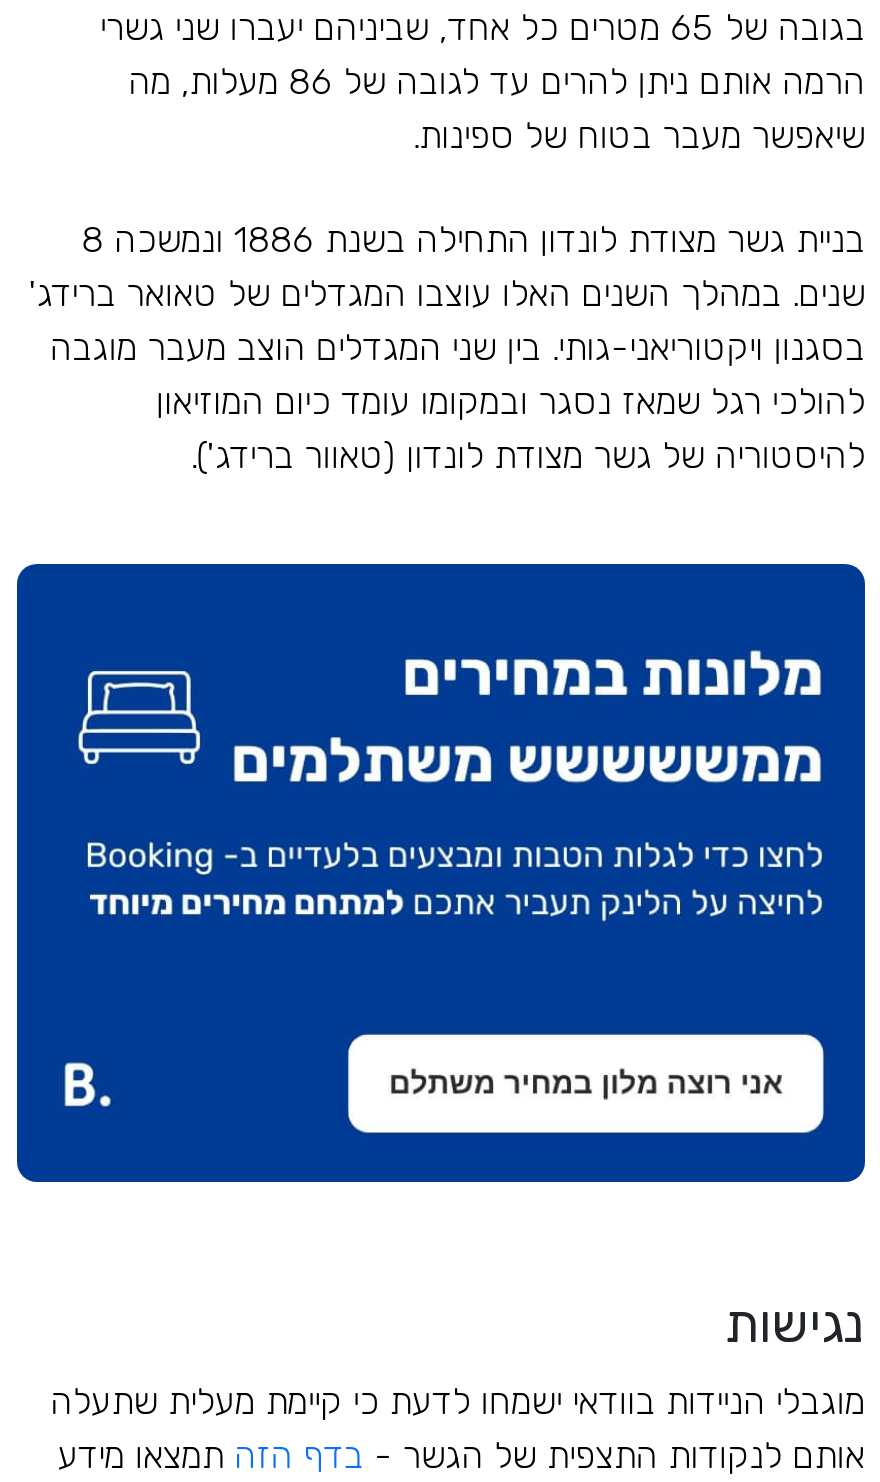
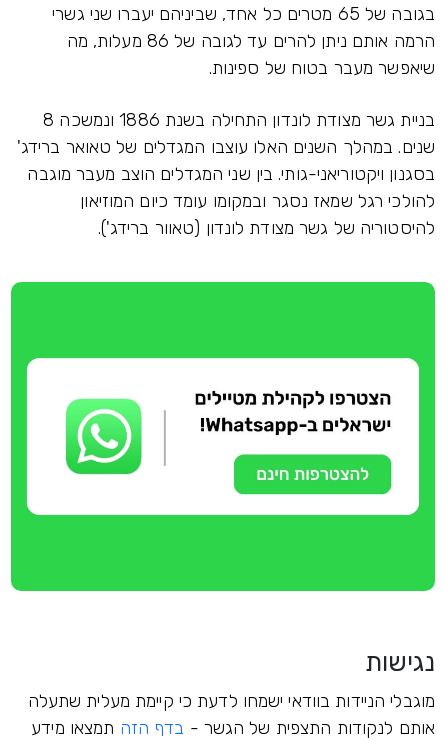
[15,562,867,1184] [image] -> [10,281,436,592] [image]

